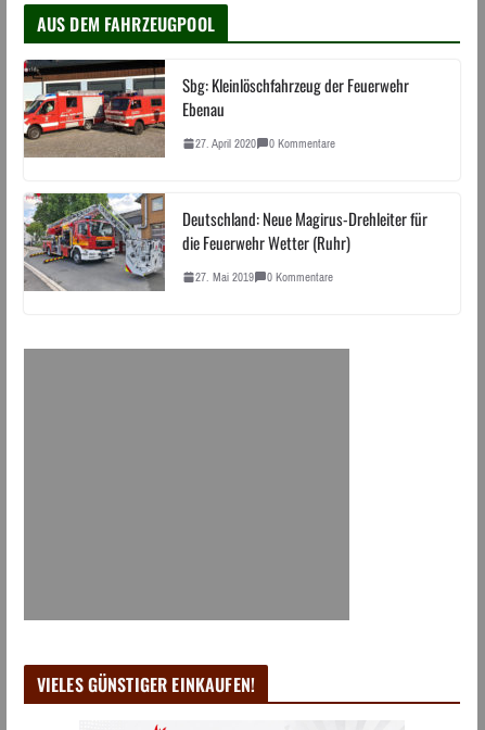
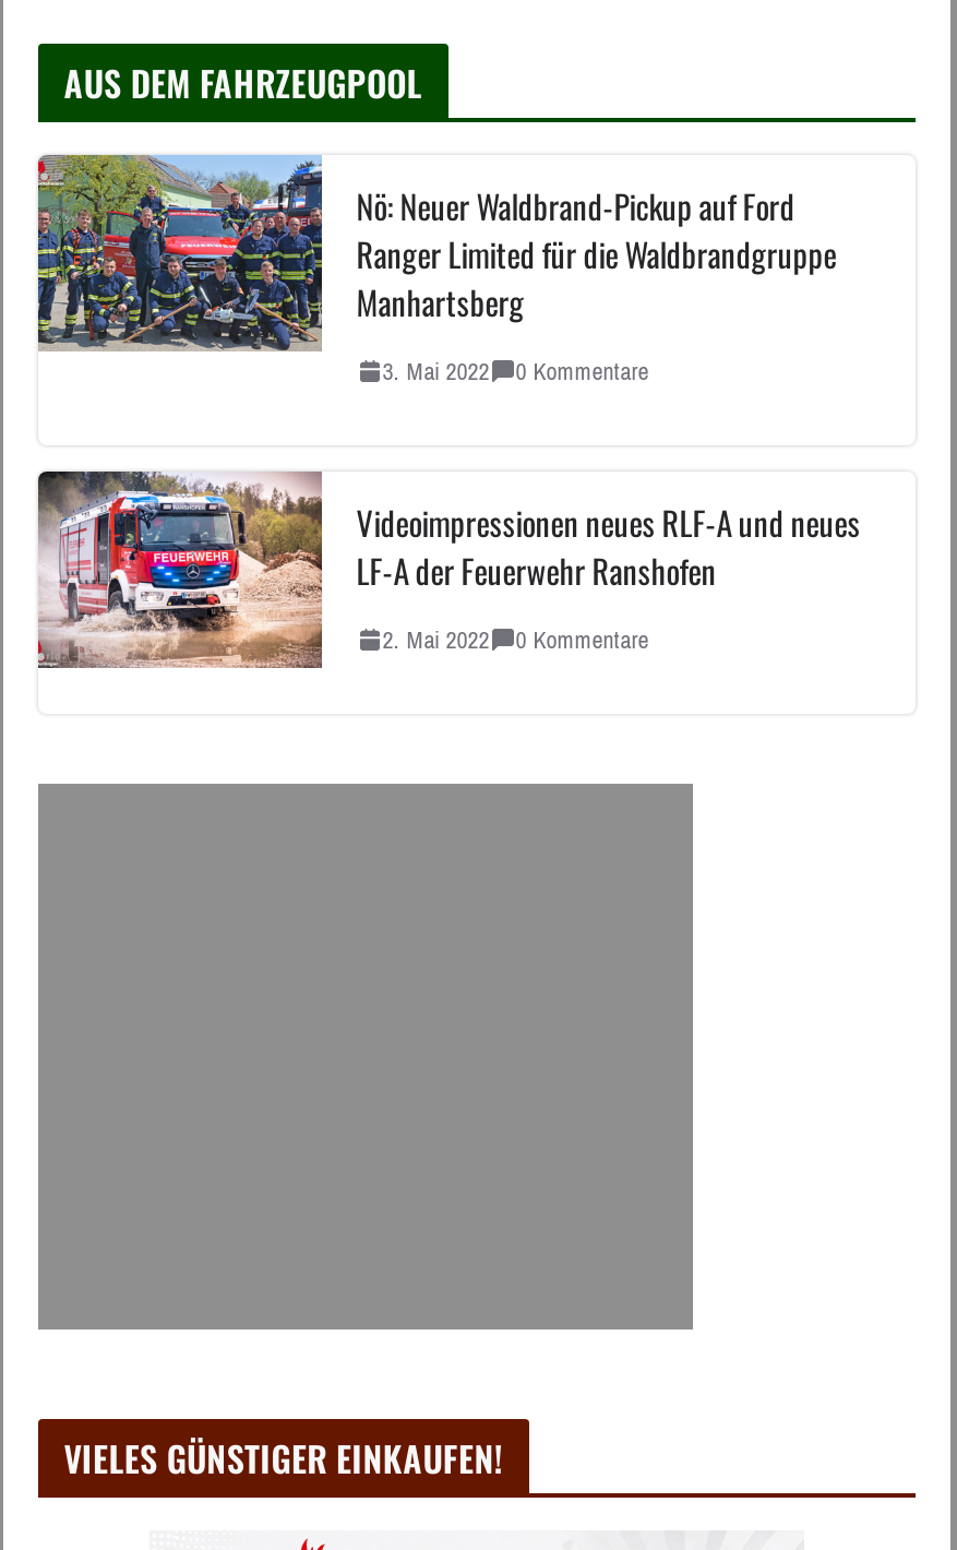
[24,59,409,158] [image] | Sbg: Kleinlöschfahrzeug der Feuerwehr | Ebenau -> [36,153,836,349] [image] | Nö: Neuer Waldbrand-Pickup auf Ford | Ranger Limited für die Waldbrandgruppe | Manhartsberg
[195,132,335,154] 27. April 2020 0 Kommentare -> [382,349,649,393] 3. Mai 2022 0 Kommentare
[24,192,427,291] [image] | Deutschland: Neue Magirus-Drehleiter für | die Feuerwehr Wetter (Ruhr) -> [38,469,860,668] [image] | Videoimpressionen neues RLF-A und neues | LF-A der Feuerwehr Ranshofen
[195,266,333,288] 27. Mai 2019 0 Kommentare -> [382,618,649,661] 2. Mai 2022 0 Kommentare

